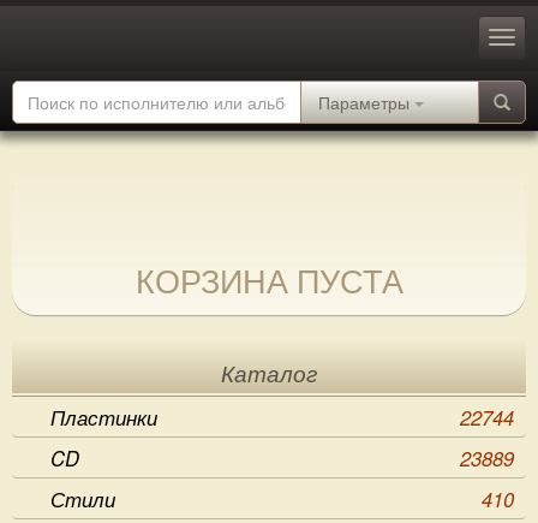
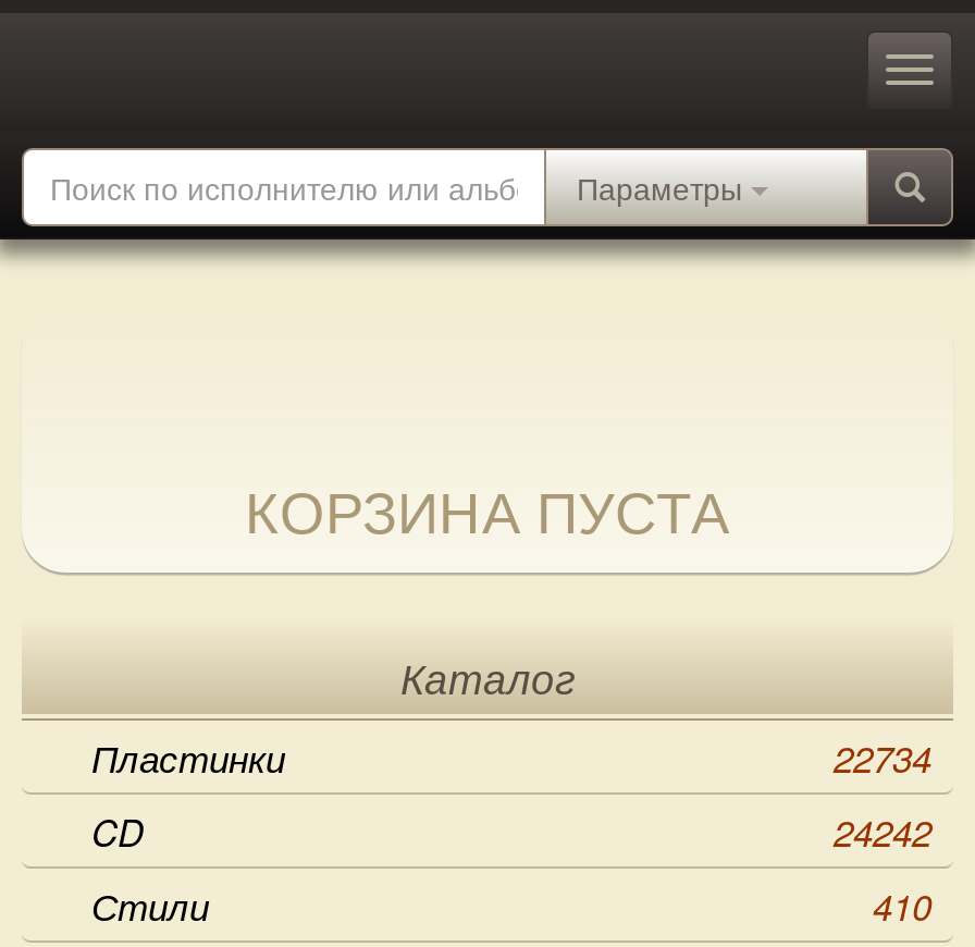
[460,403,514,432] 22744 -> [834,731,931,784] 22734
[460,444,514,473] 23889 -> [834,805,931,858] 24242

